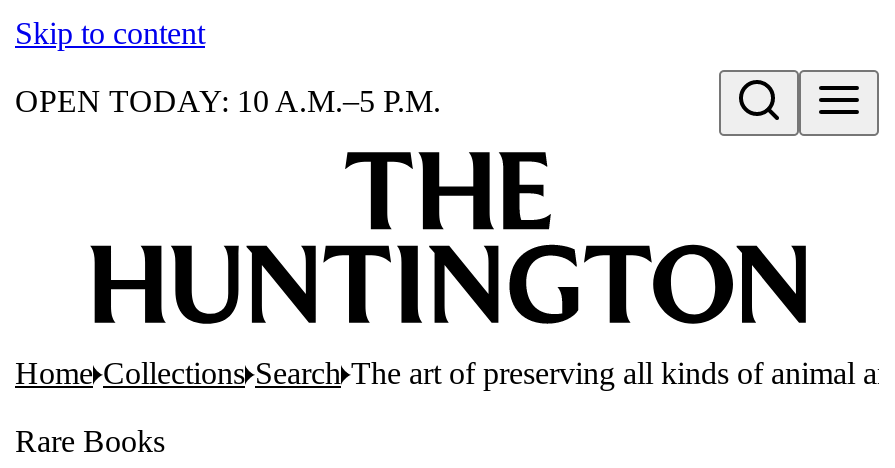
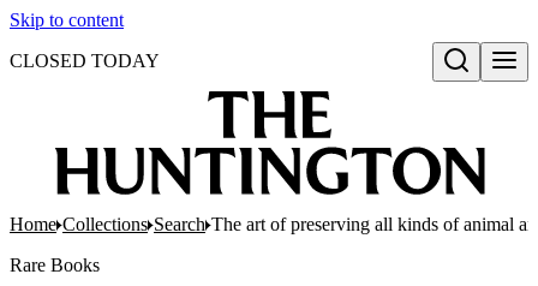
[15,84,441,118] OPEN TODAY: 10 A.M.–5 P.M. -> [10,50,160,71] CLOSED TODAY

